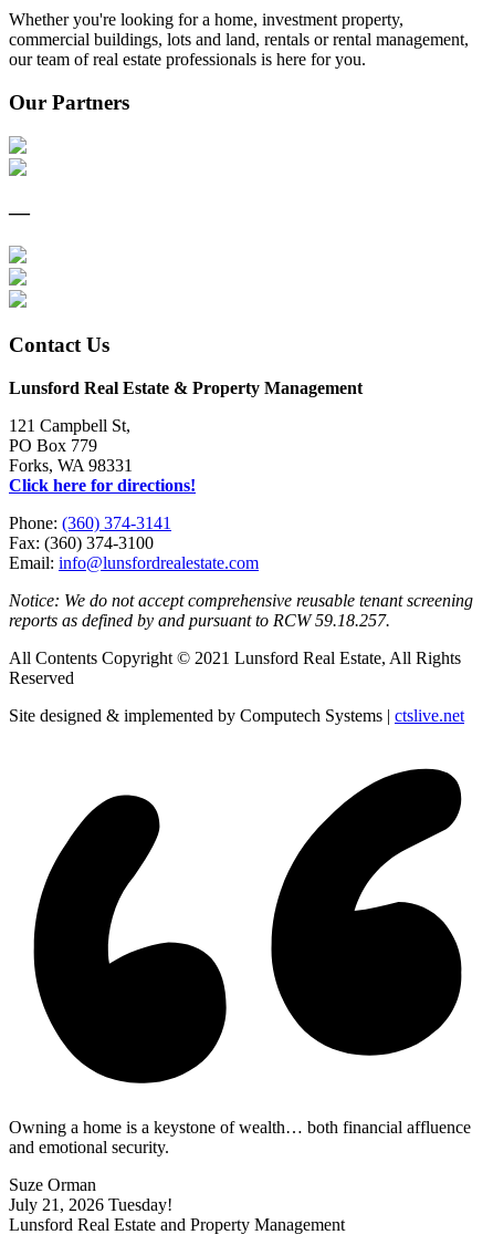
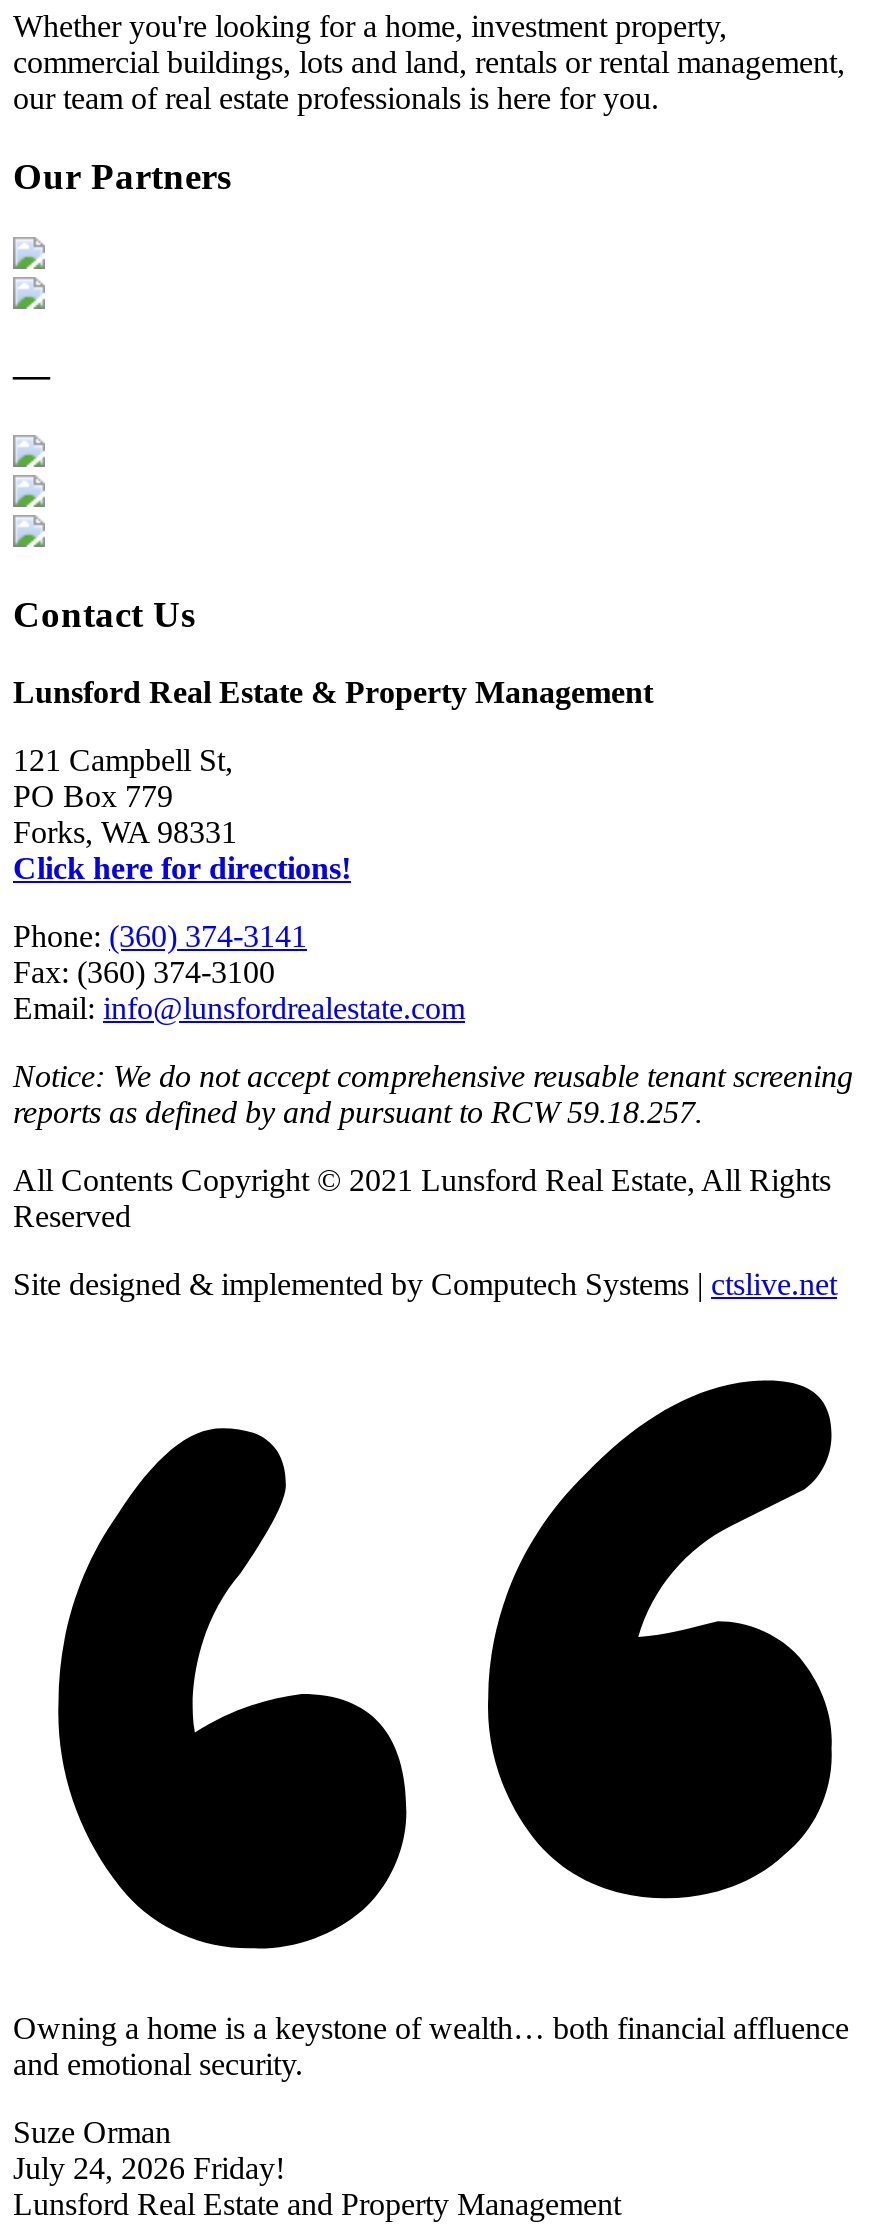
[9,1195,172,1214] July 21, 2026 Tuesday! -> [13,2151,285,2185] July 24, 2026 Friday!

